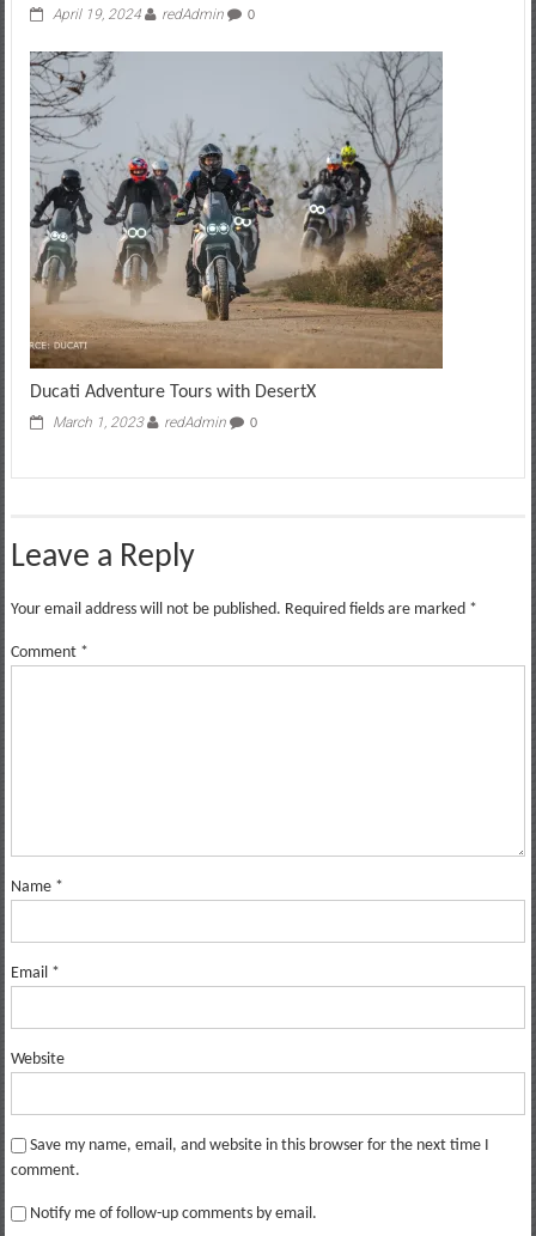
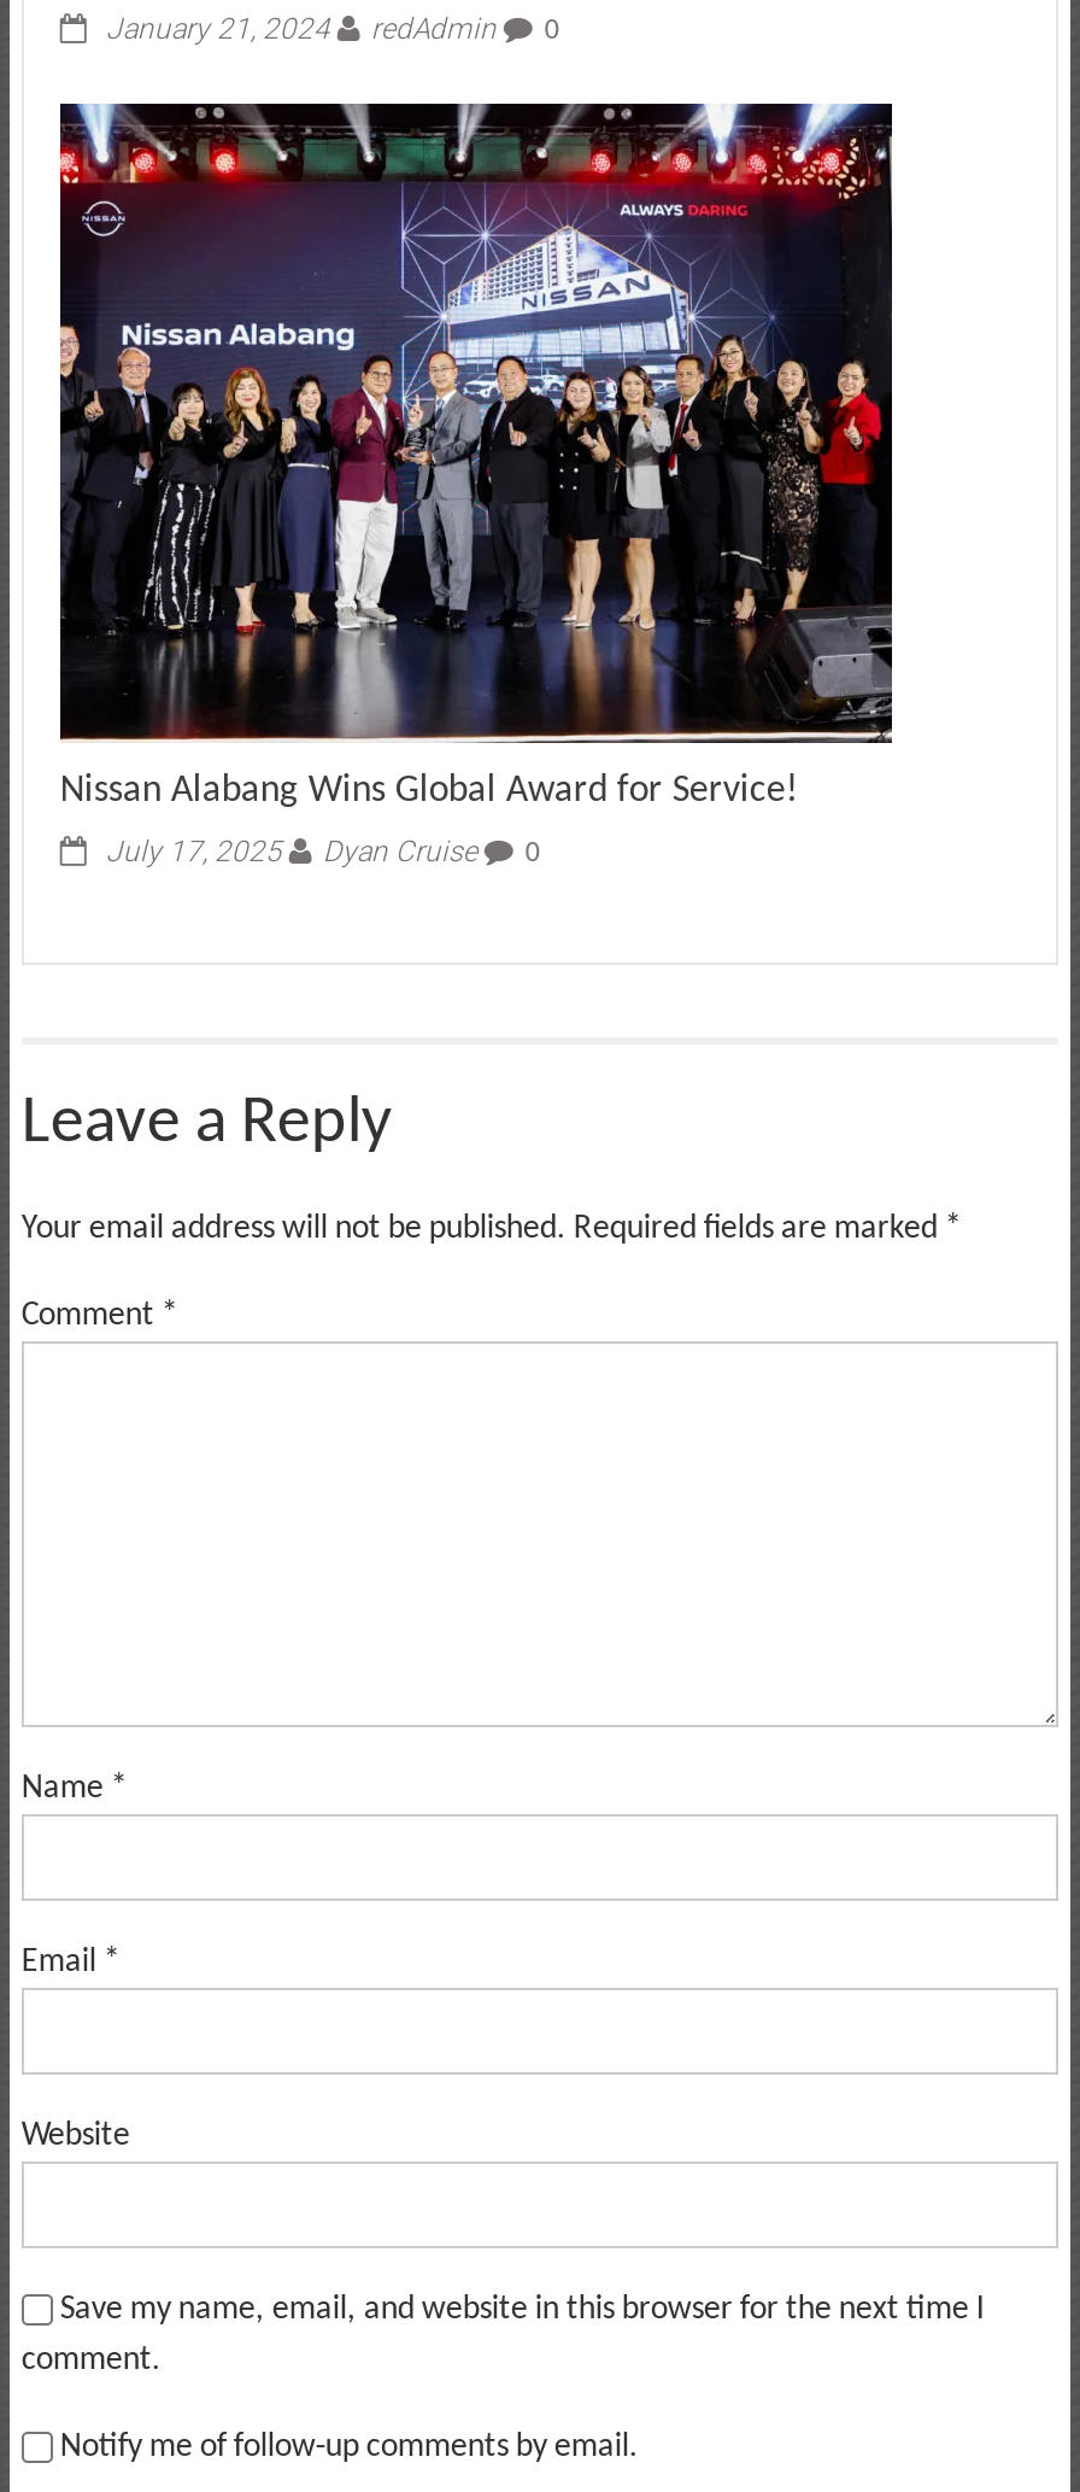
[53,6,255,22] April 19, 2024 redAdmin 0 -> [106,11,559,45] January 21, 2024 redAdmin 0
[29,50,444,402] [image] | Ducati Adventure Tours with DesertX -> [58,101,894,810] [image] | Nissan Alabang Wins Global Award for Service!
[53,414,226,430] March 1, 2023 | redAdmin -> [106,834,477,868] July 17, 2025 | Dyan Cruise

